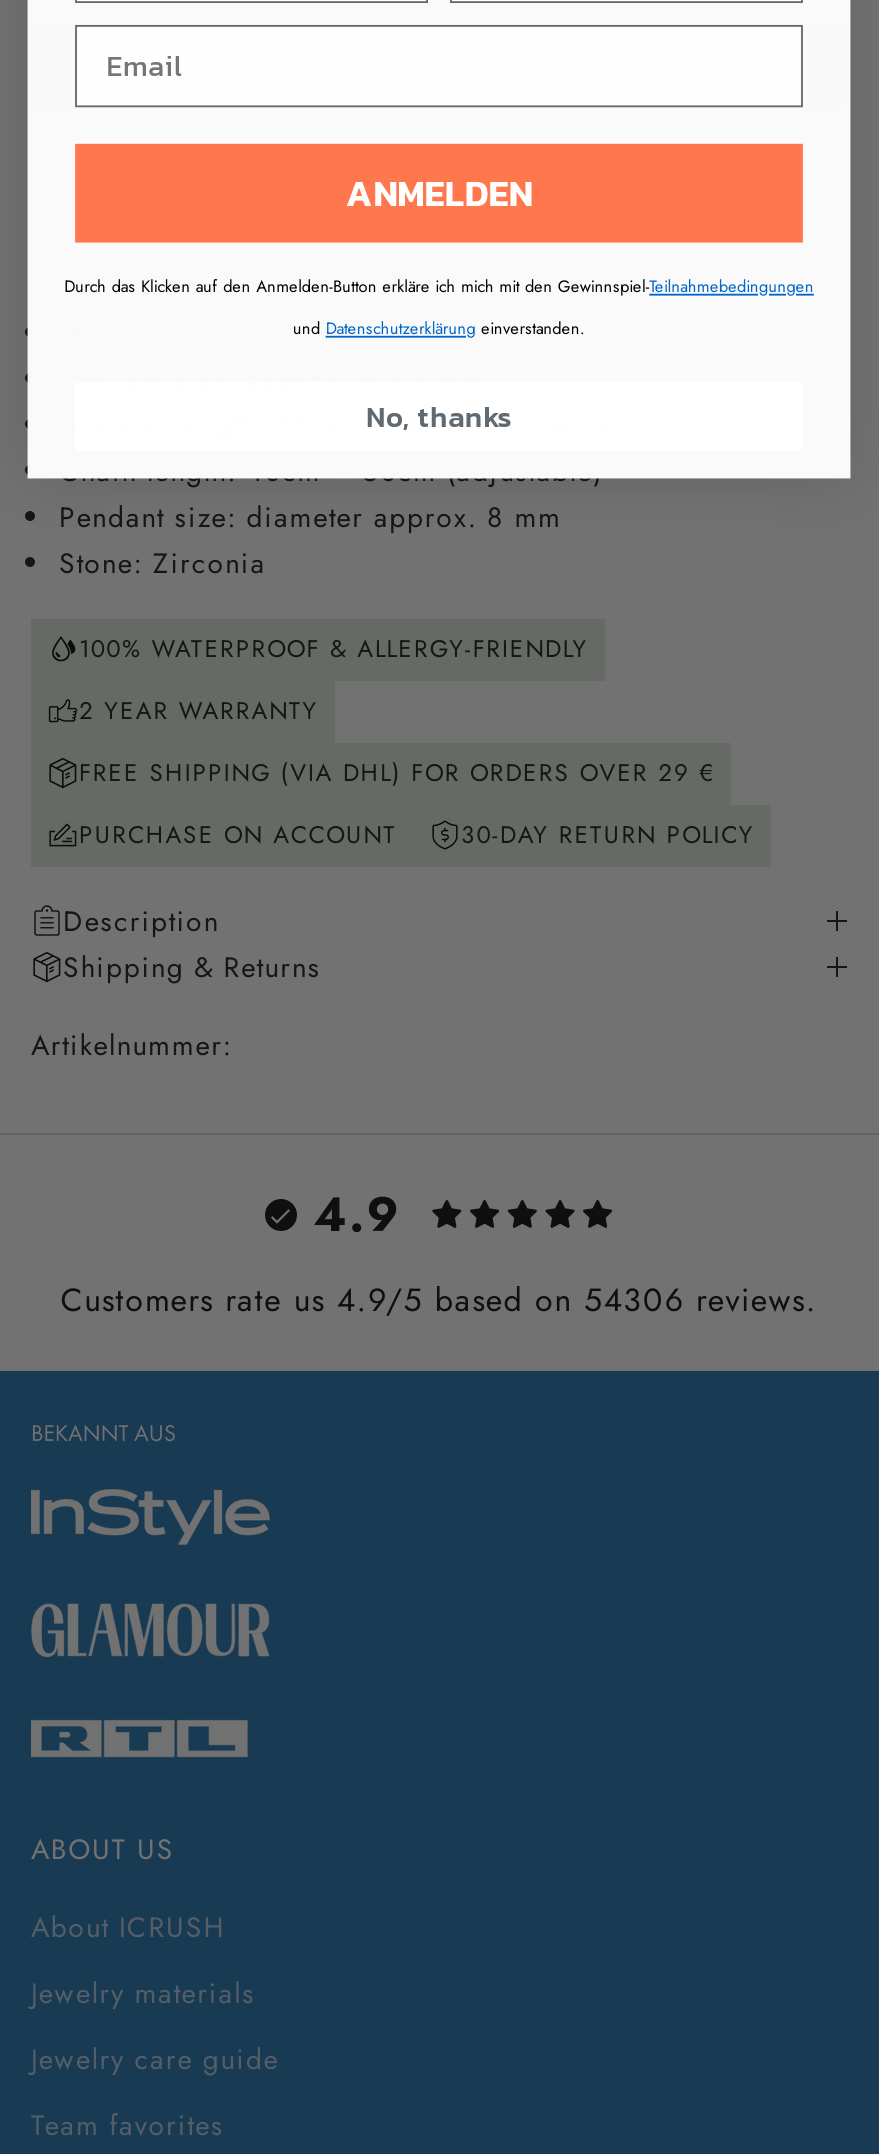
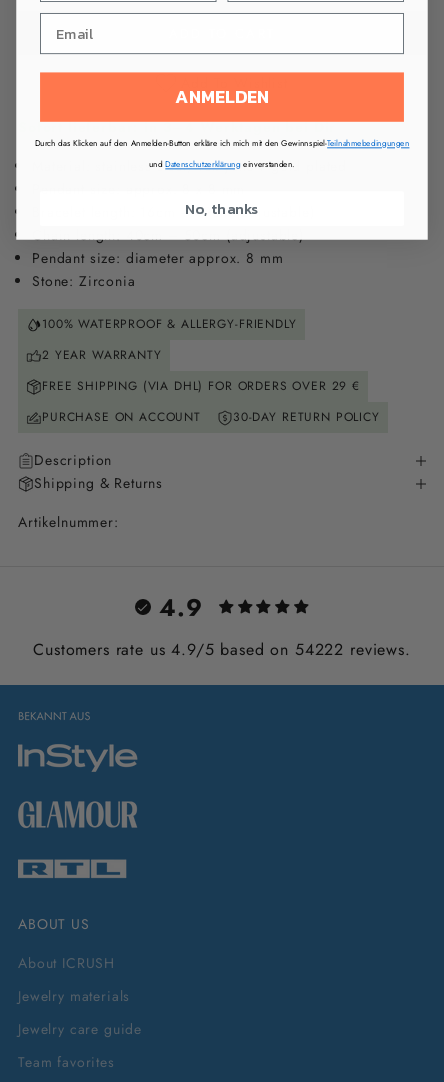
[61,1277,817,1323] Customers rate us 4.9/5 based on 54306 reviews. -> [33,638,411,661] Customers rate us 4.9/5 based on 54222 reviews.

